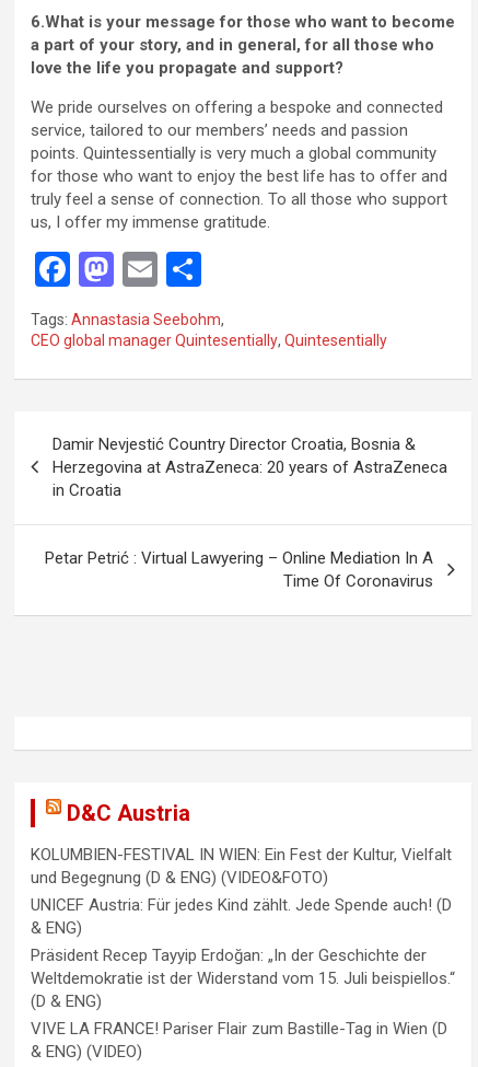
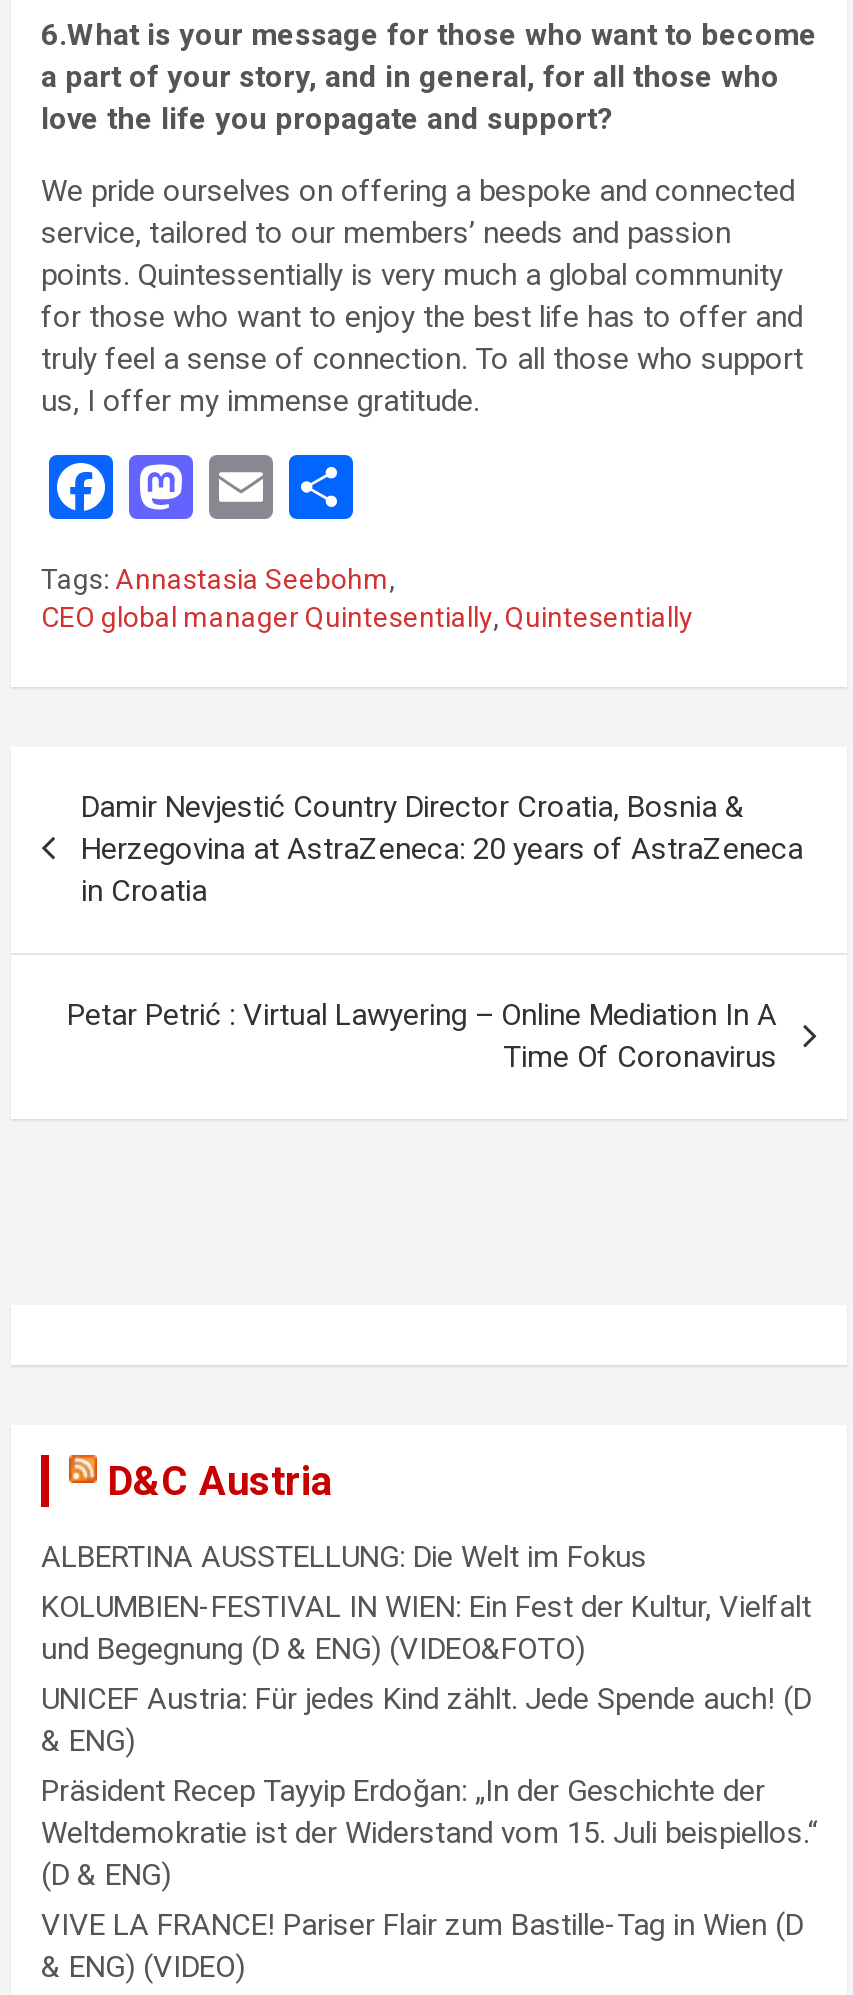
none -> [41,1539,647,1575] ALBERTINA AUSSTELLUNG: Die Welt im Fokus

